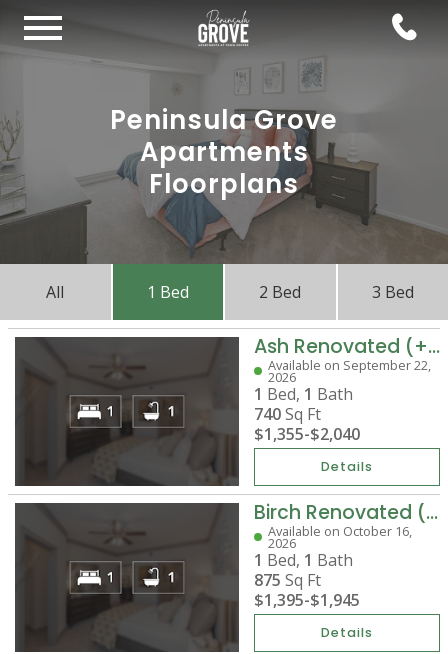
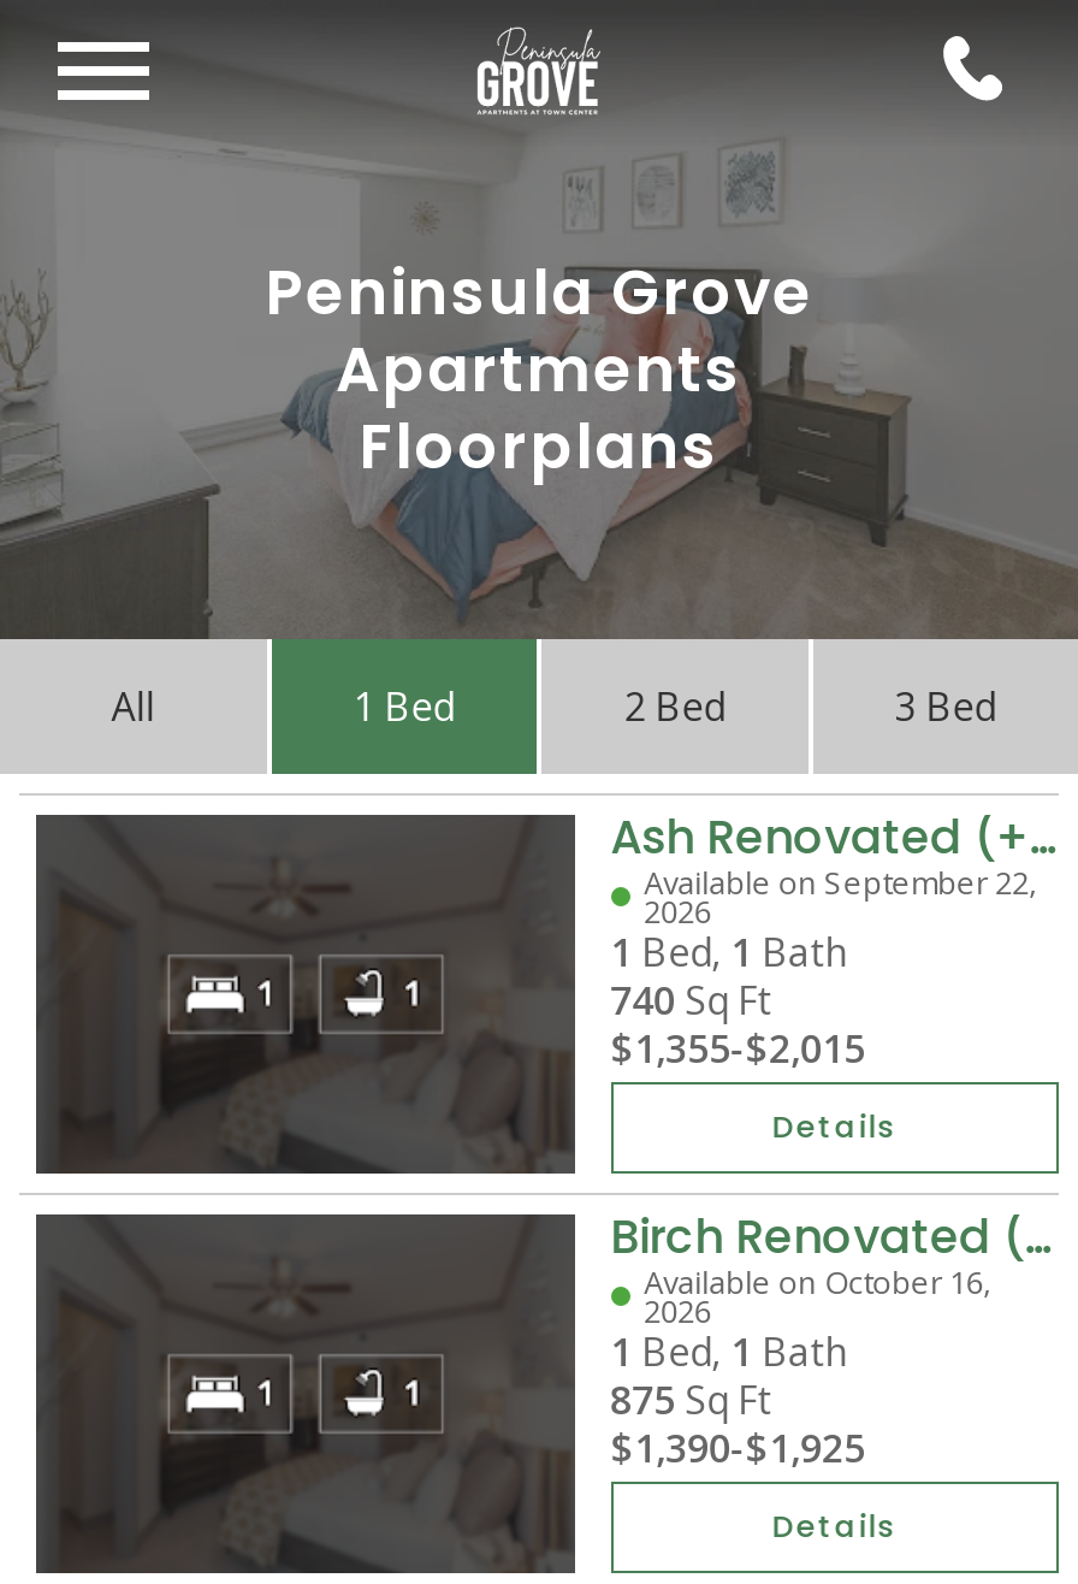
[254,423,360,445] $1,355-$2,040 -> [610,1022,865,1075] $1,355-$2,015
[254,589,360,611] $1,395-$1,945 -> [610,1422,865,1474] $1,390-$1,925

